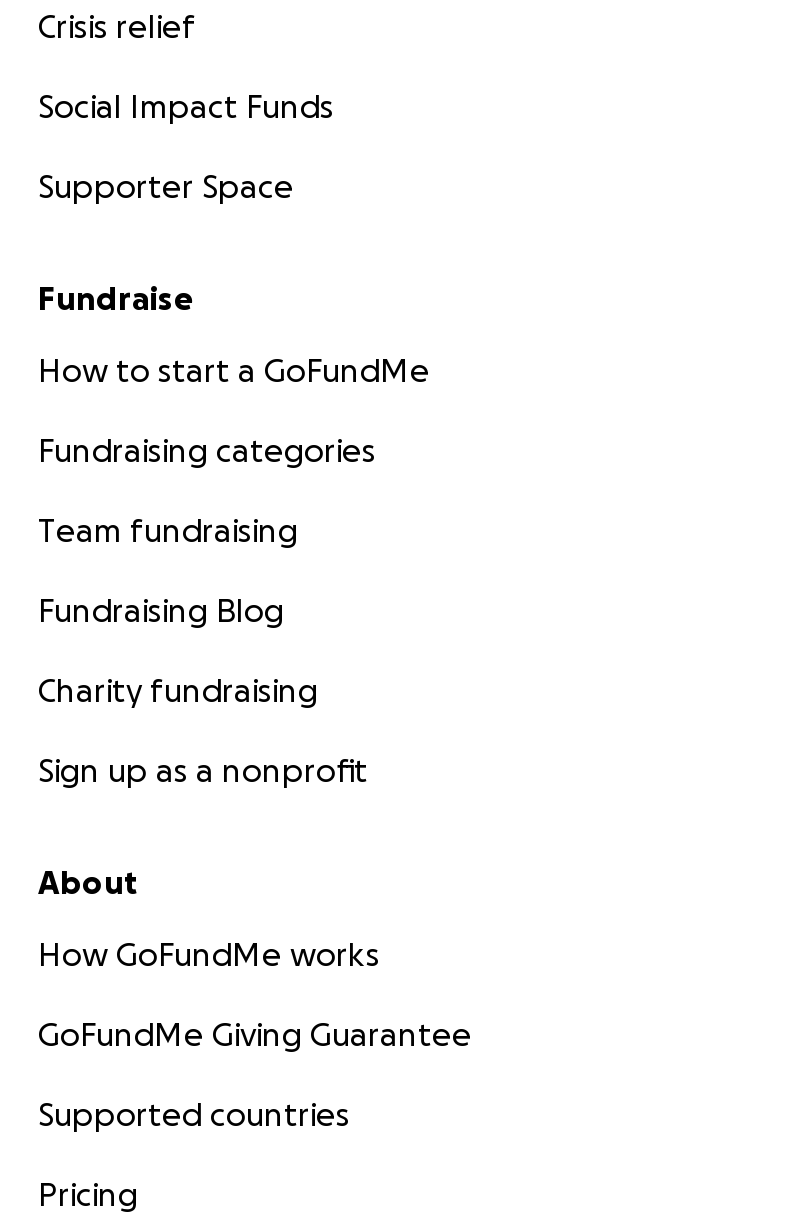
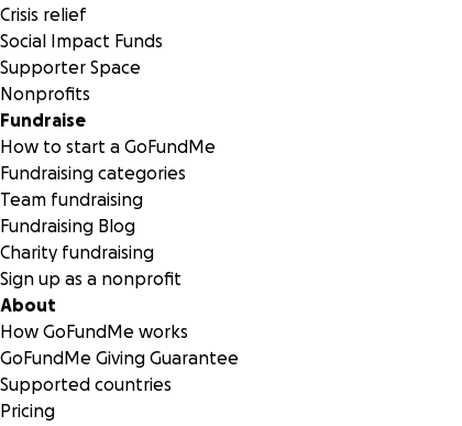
none -> [0,84,90,103] Nonprofits

